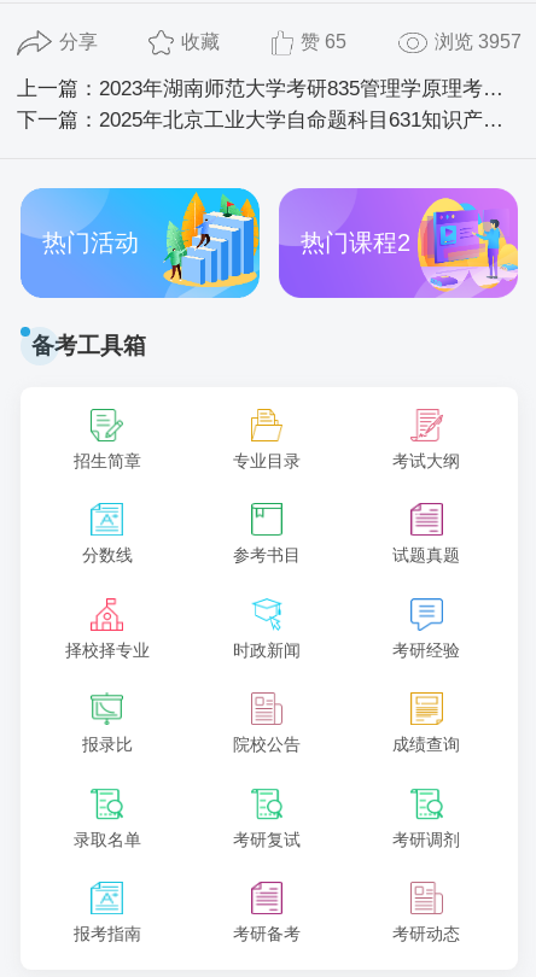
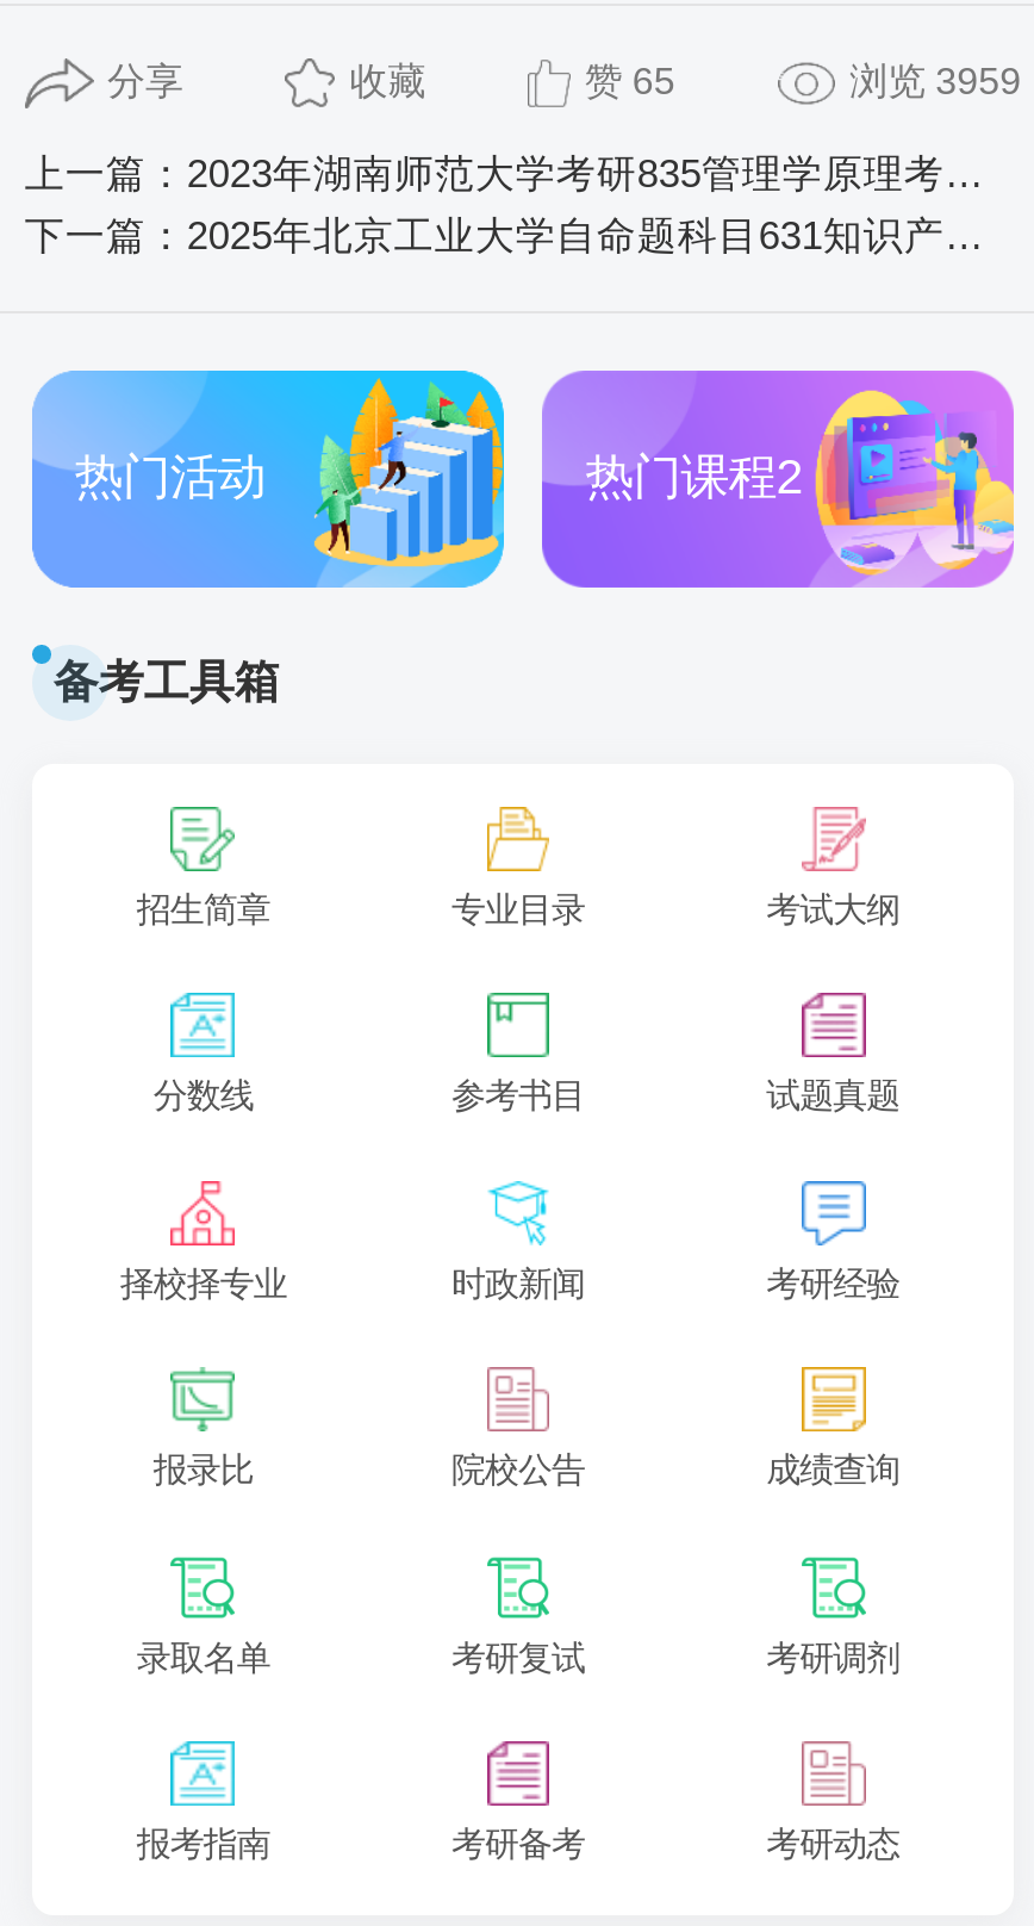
[435,31,522,52] 浏览 3957 -> [849,61,1021,102] 浏览 3959

